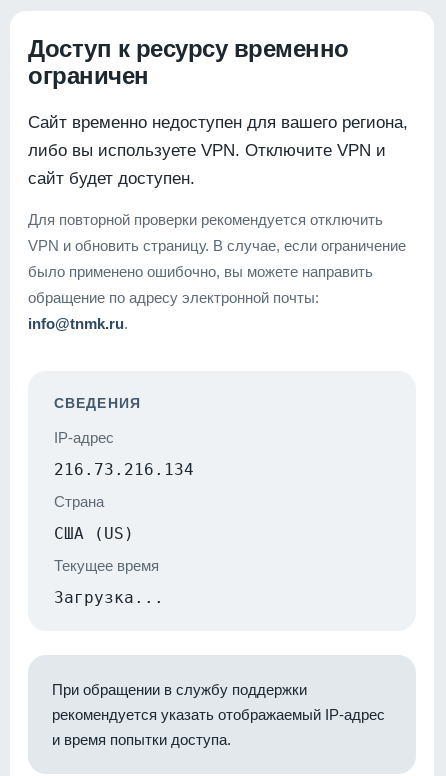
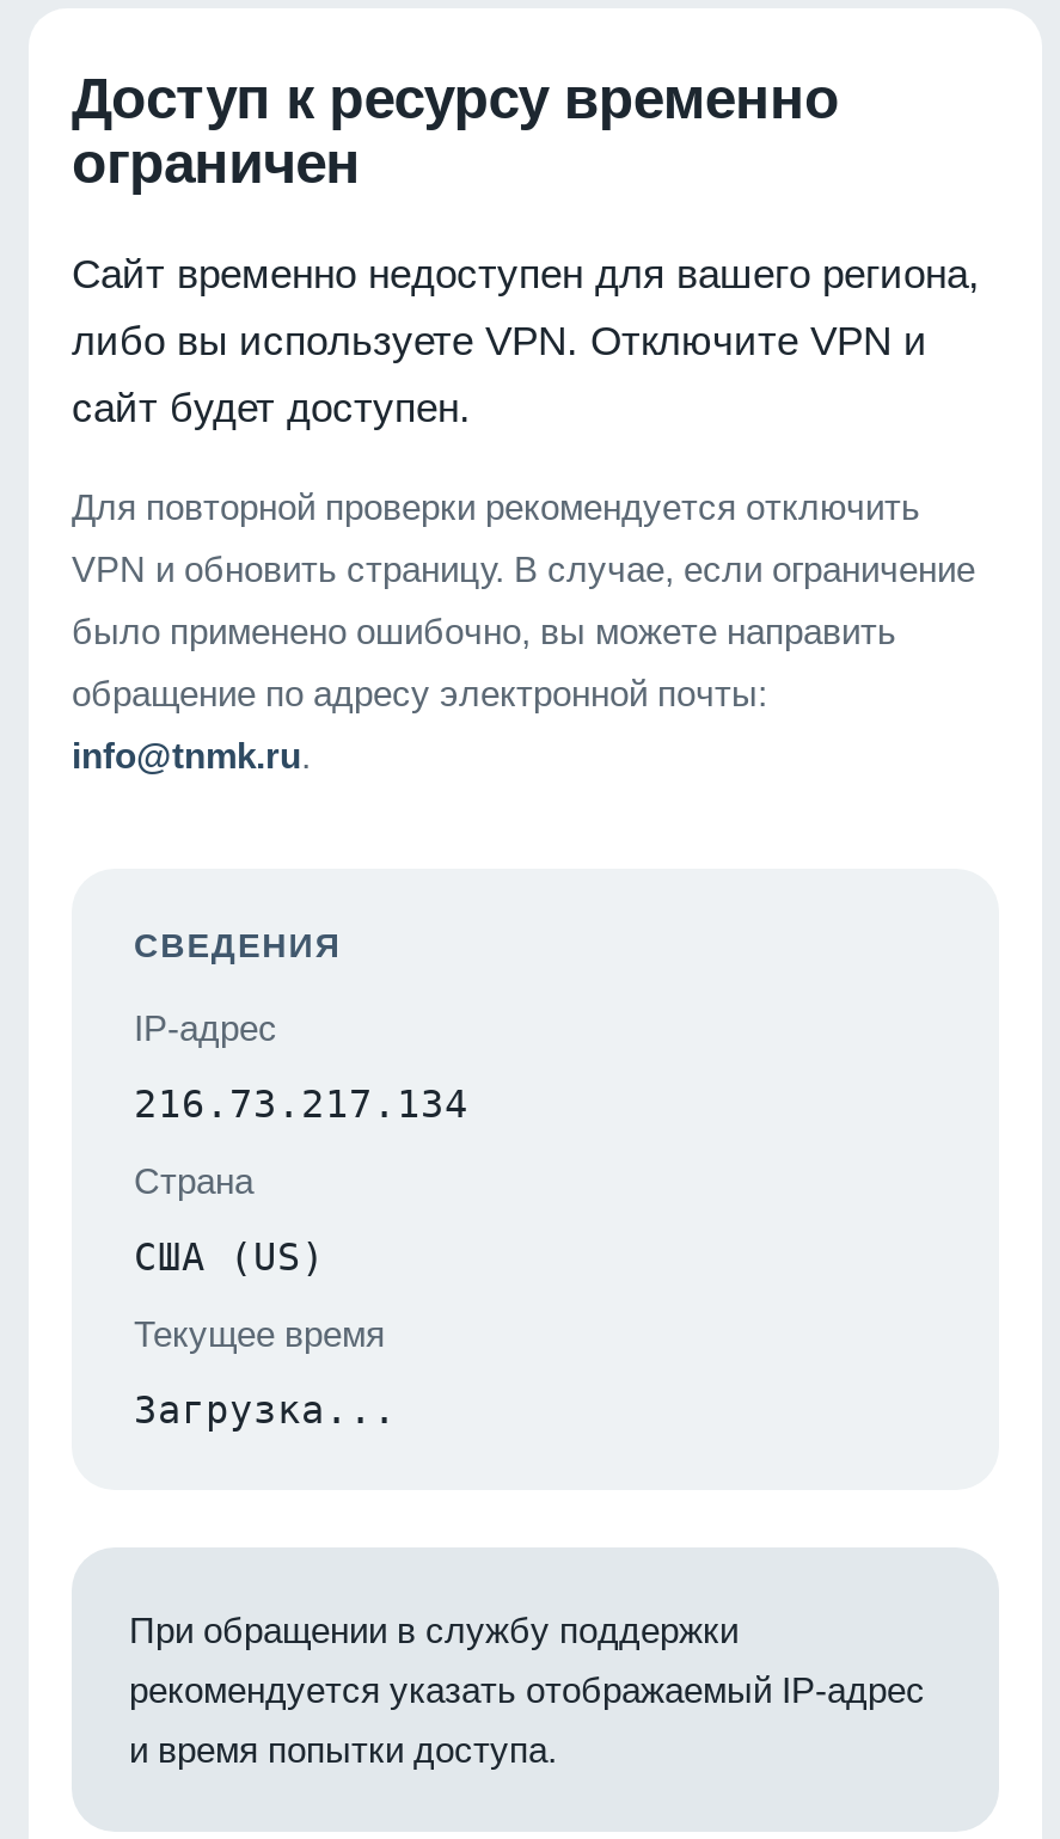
[54,459,194,478] 216.73.216.134 -> [134,1080,468,1126] 216.73.217.134

